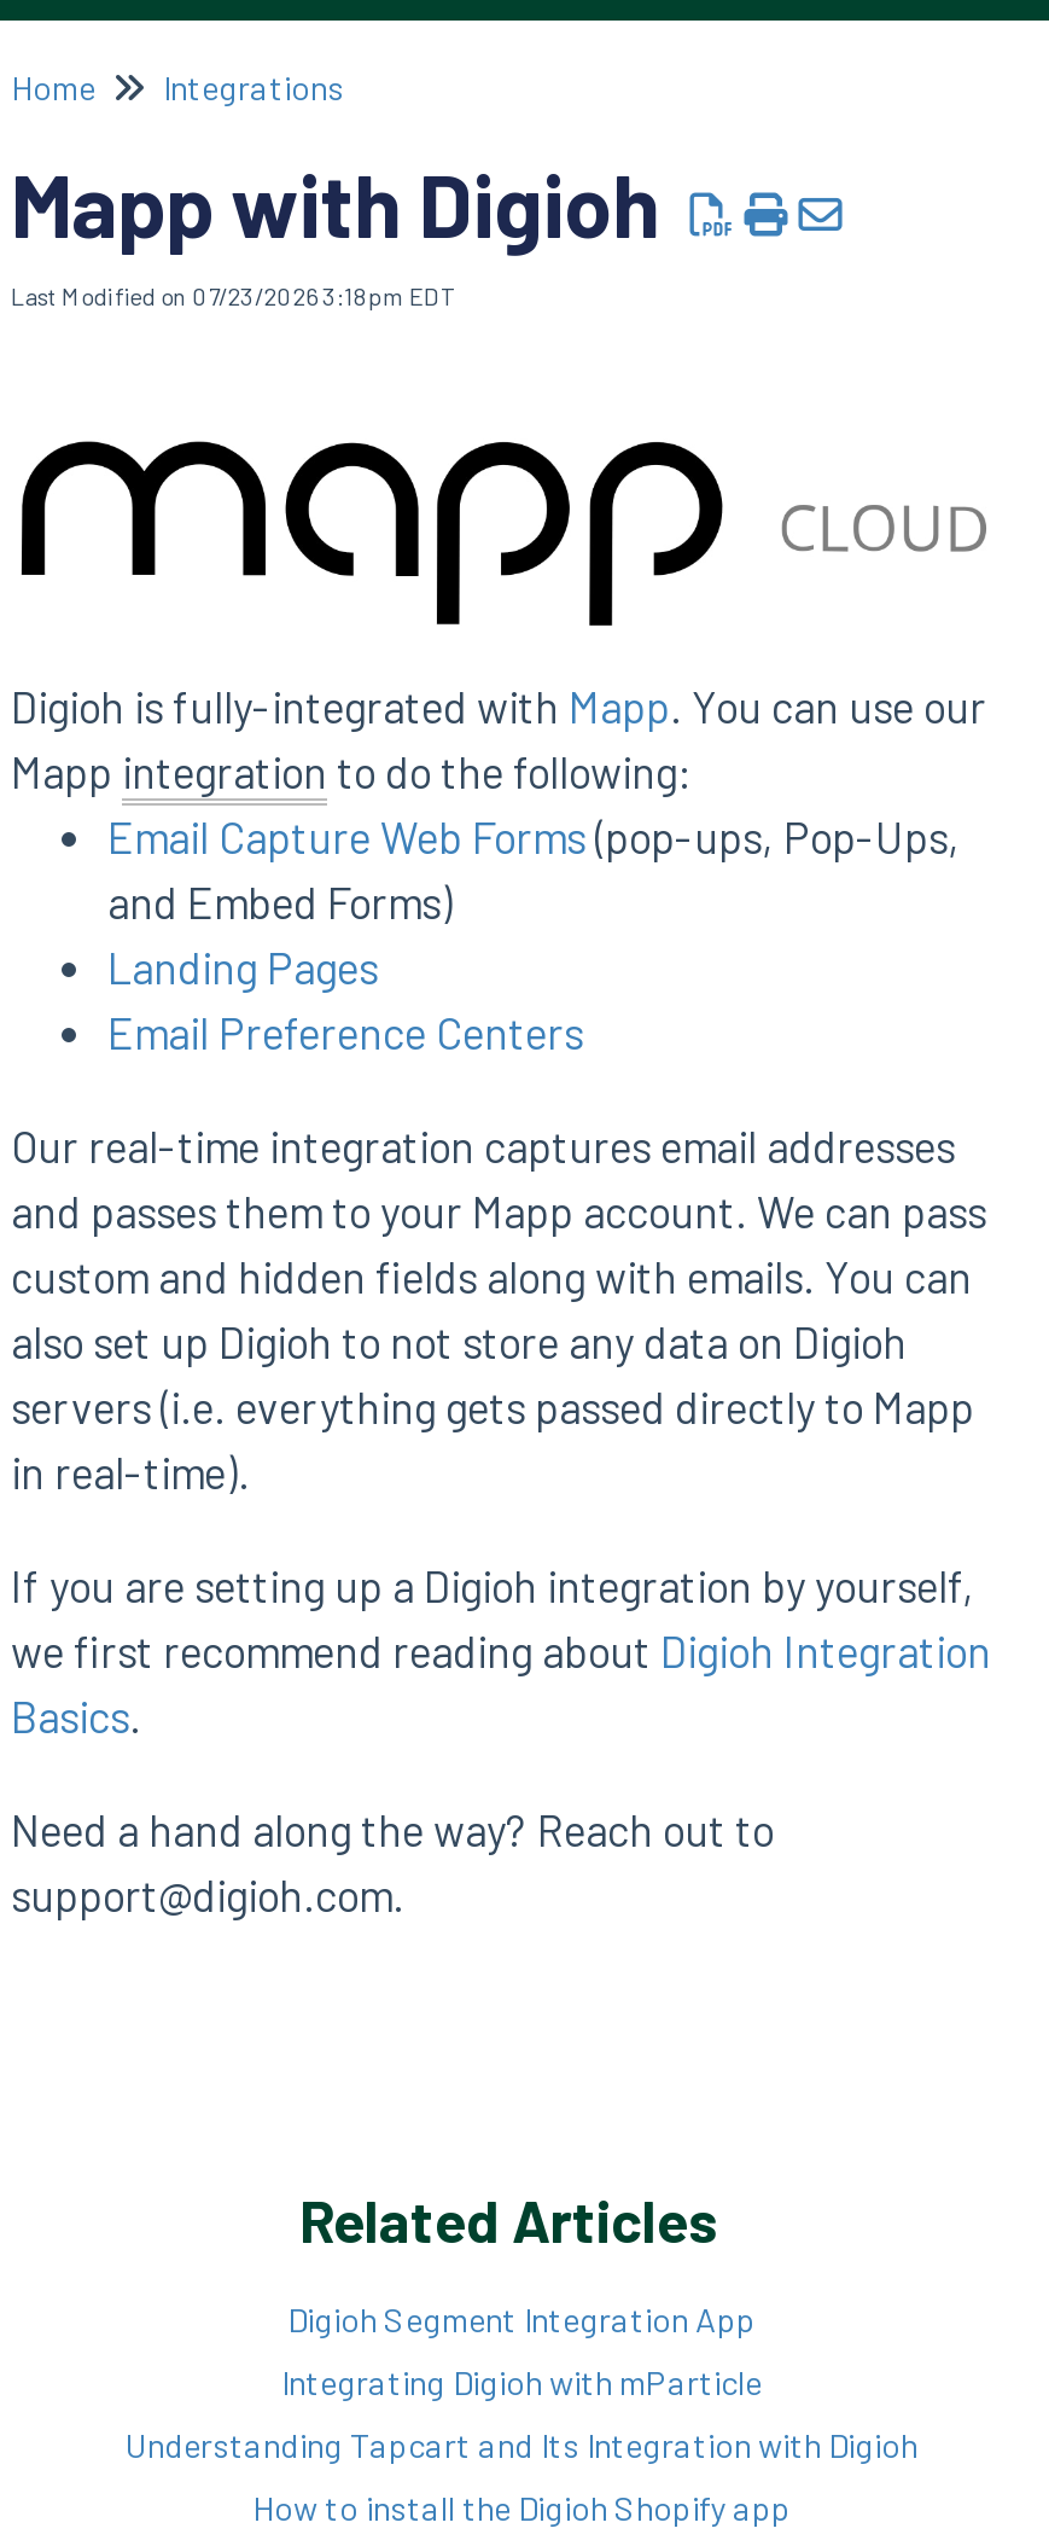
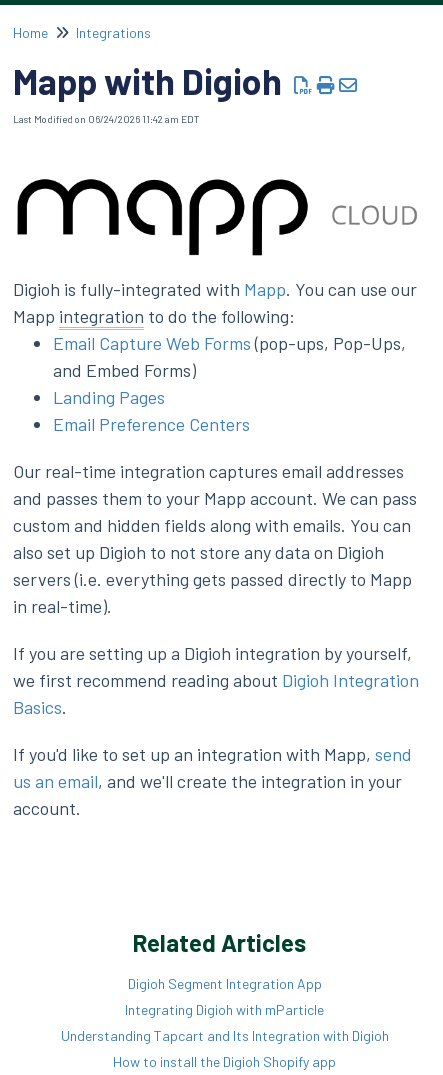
[11,281,453,310] Last Modified on 07/23/2026 3:18 pm EDT -> [13,113,199,125] Last Modified on 06/24/2026 11:42 am EDT
[11,1803,774,1921] Need a hand along the way? Reach out to | support@digioh.com. -> [13,743,412,819] If you'd like to set up an integration with Mapp, send | us an email, and we'll create the integration in your | account.

